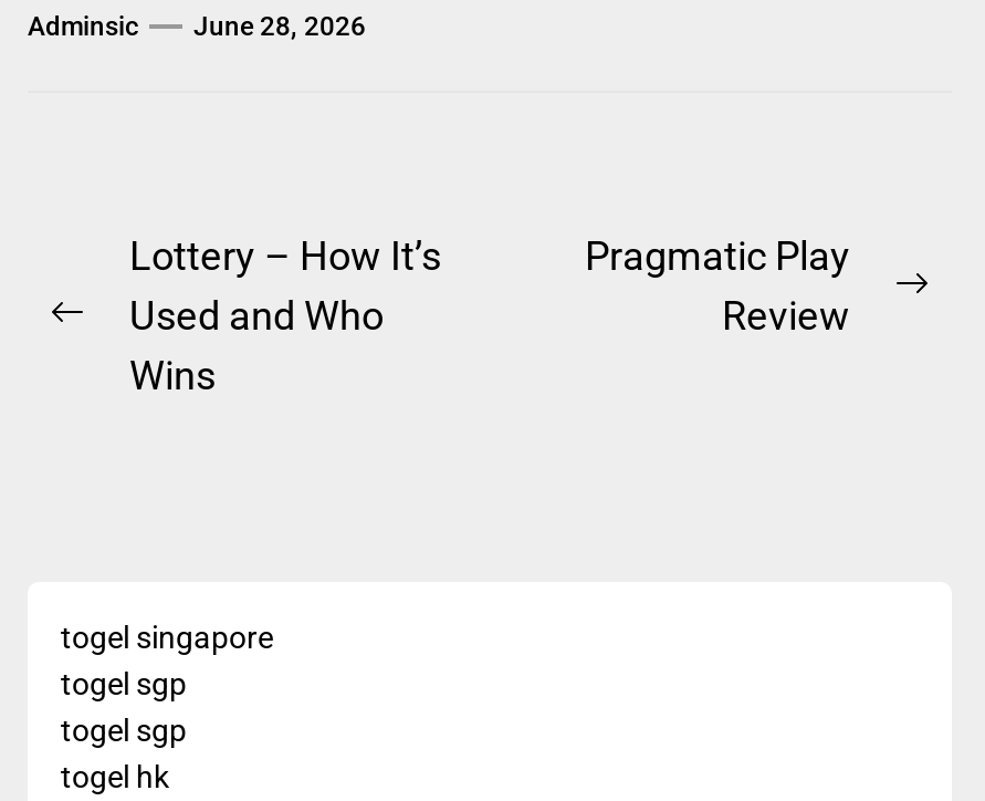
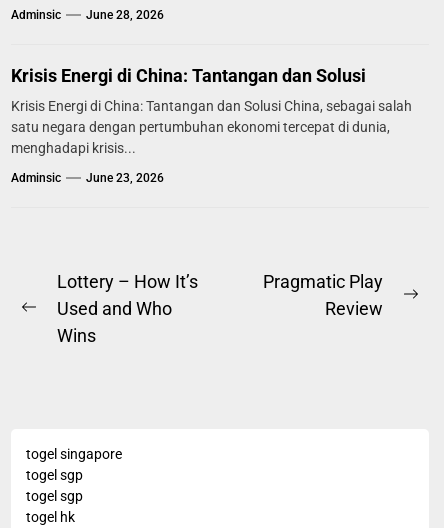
none -> [11,65,412,185] Krisis Energi di China: Tantangan dan Solusi | Krisis Energi di China: Tantangan dan Solusi China, sebagai salah | satu negara dengan pertumbuhan ekonomi tercepat di dunia, | menghadapi krisis... | Adminsic | June 23, 2026

